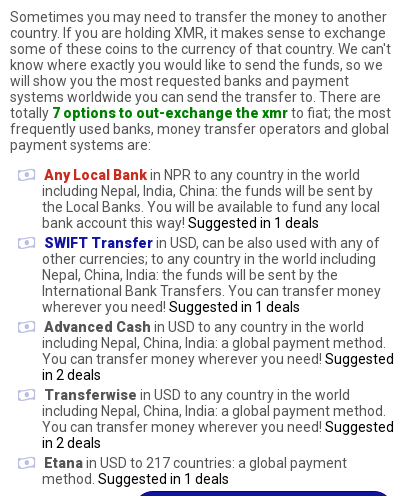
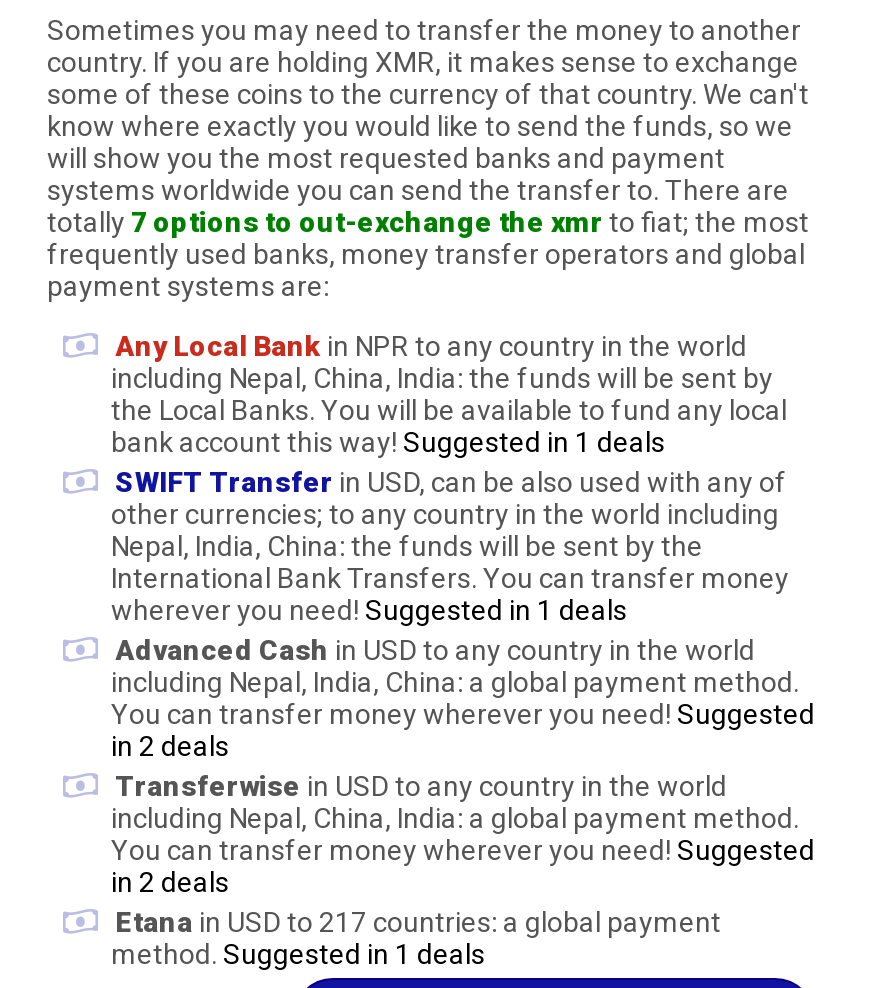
[42,183,373,199] including Nepal, India, China: the funds will be sent by -> [111,362,773,394] including Nepal, China, India: the funds will be sent by
[42,267,338,283] Nepal, China, India: the funds will be sent by the -> [111,530,703,562] Nepal, India, China: the funds will be sent by the
[42,335,386,351] including Nepal, China, India: a global payment method. -> [111,666,799,698] including Nepal, India, China: a global payment method.

